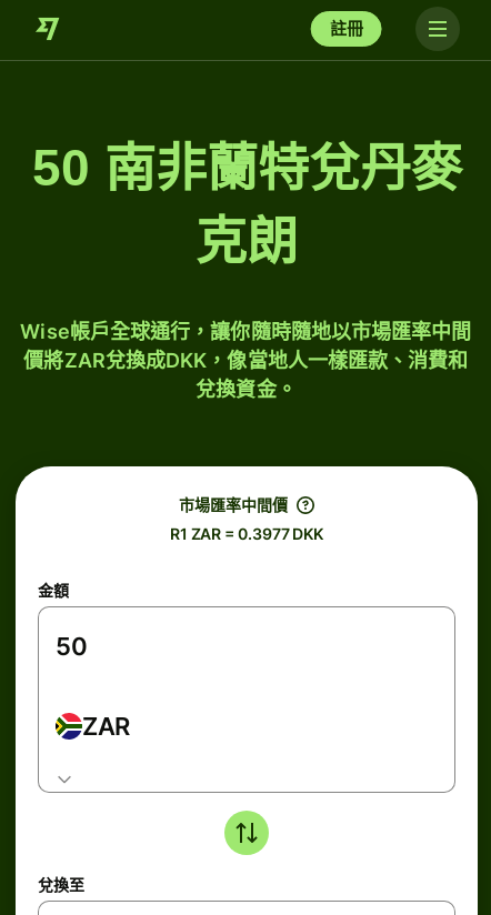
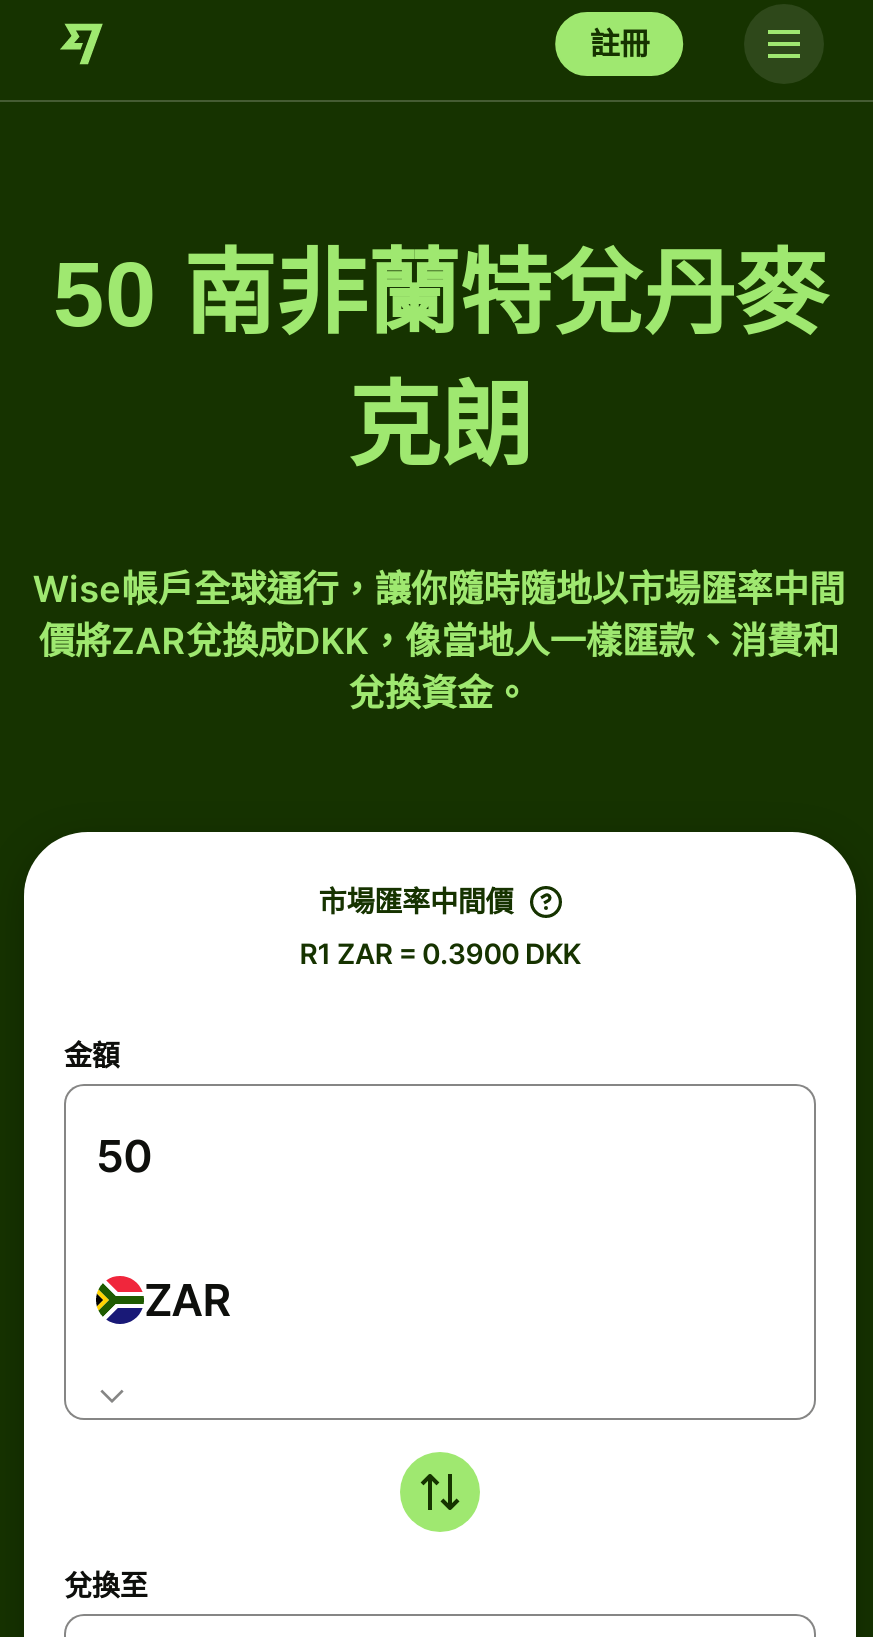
[170,524,323,543] R1 ZAR = 0.3977 DKK -> [300,936,580,970] R1 ZAR = 0.3900 DKK

